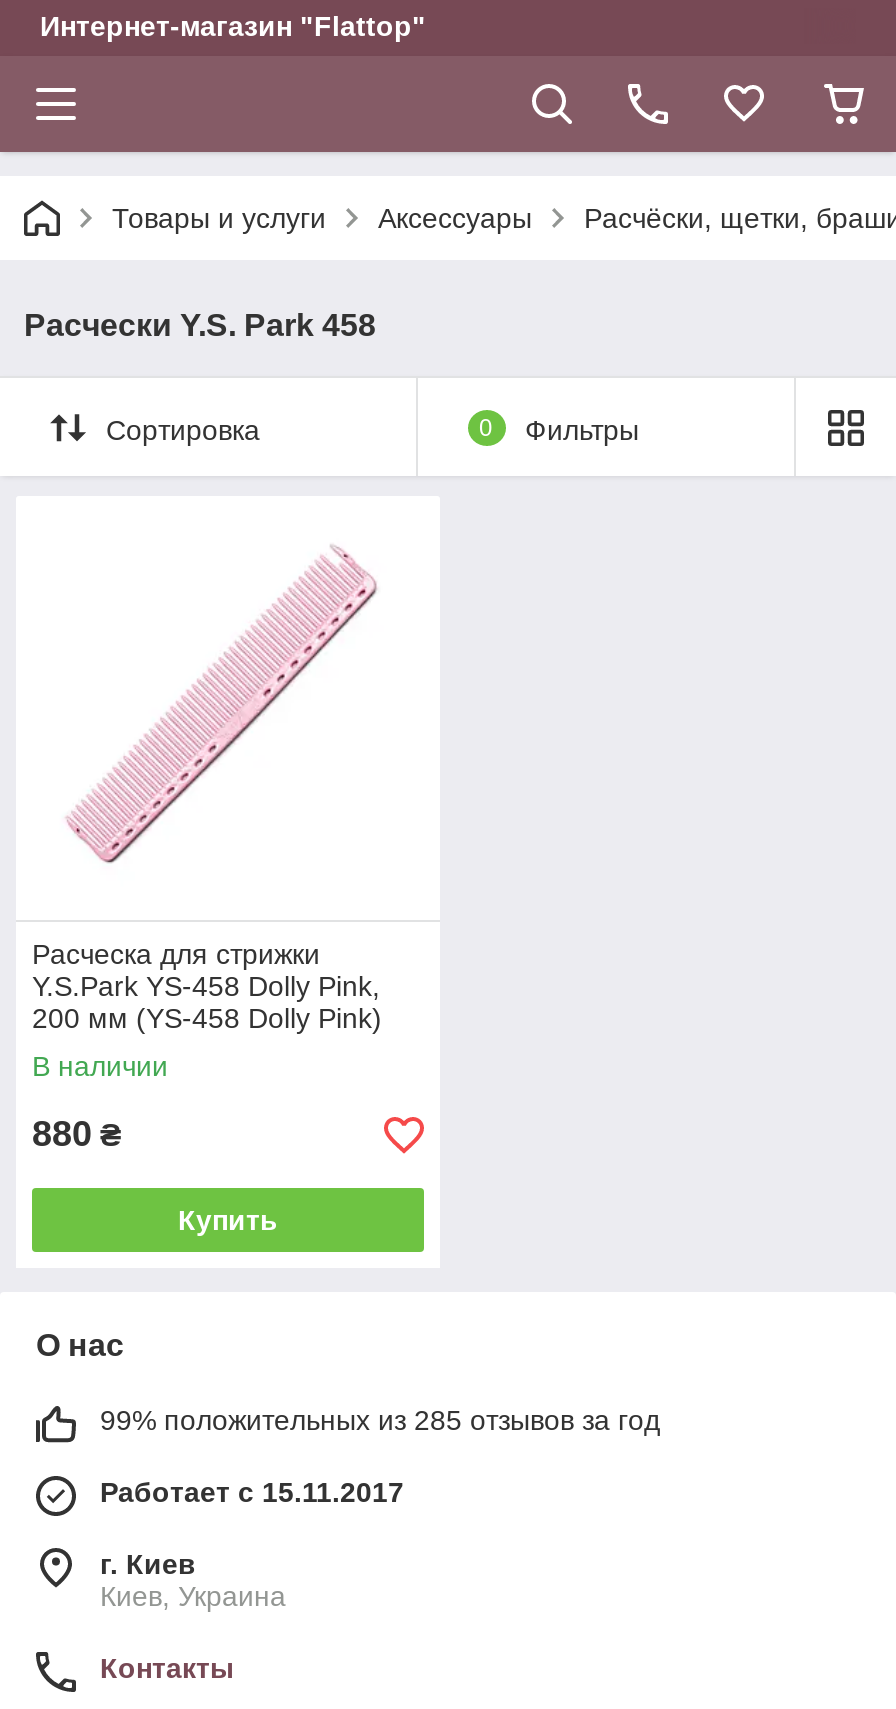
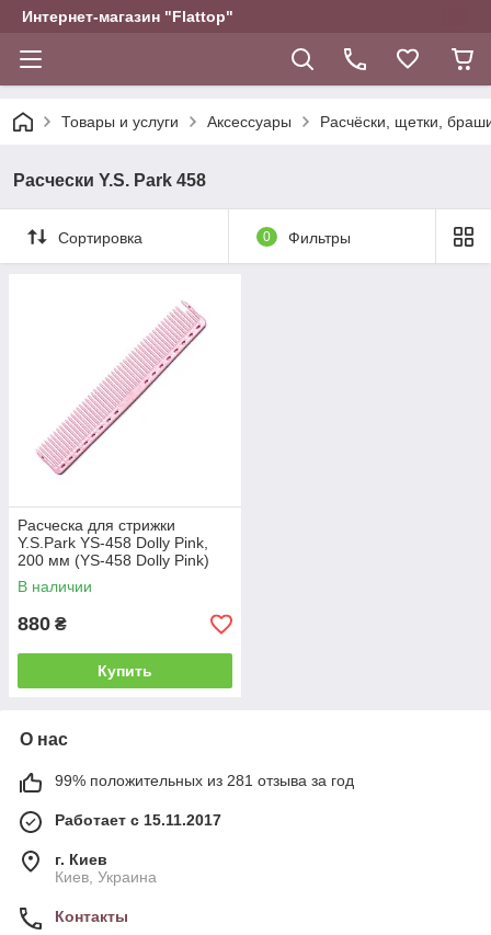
[100,1404,660,1436] 99% положительных из 285 отзывов за год -> [55,772,354,789] 99% положительных из 281 отзыва за год

